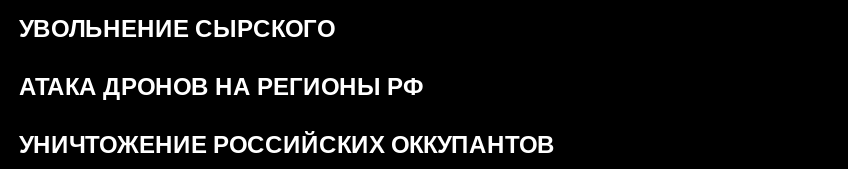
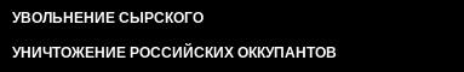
[19,73,423,101] АТАКА ДРОНОВ НА РЕГИОНЫ РФ -> none

